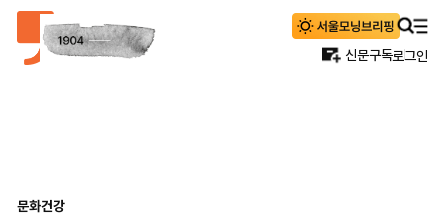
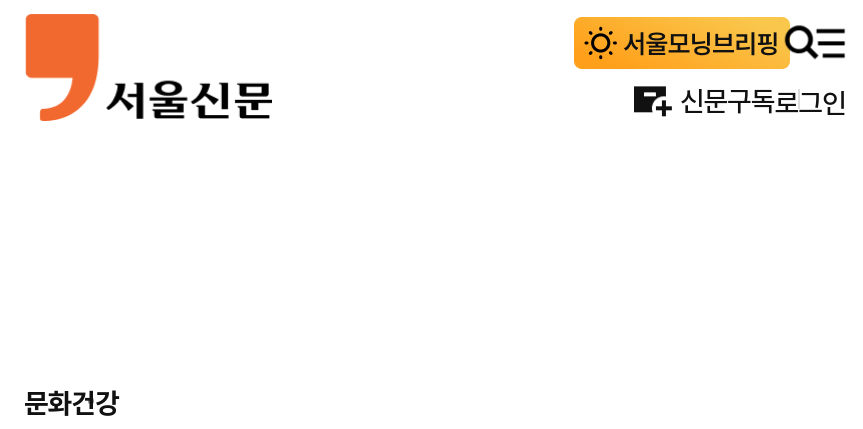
[21,10,156,64] [image] -> [30,13,300,121] [image]

